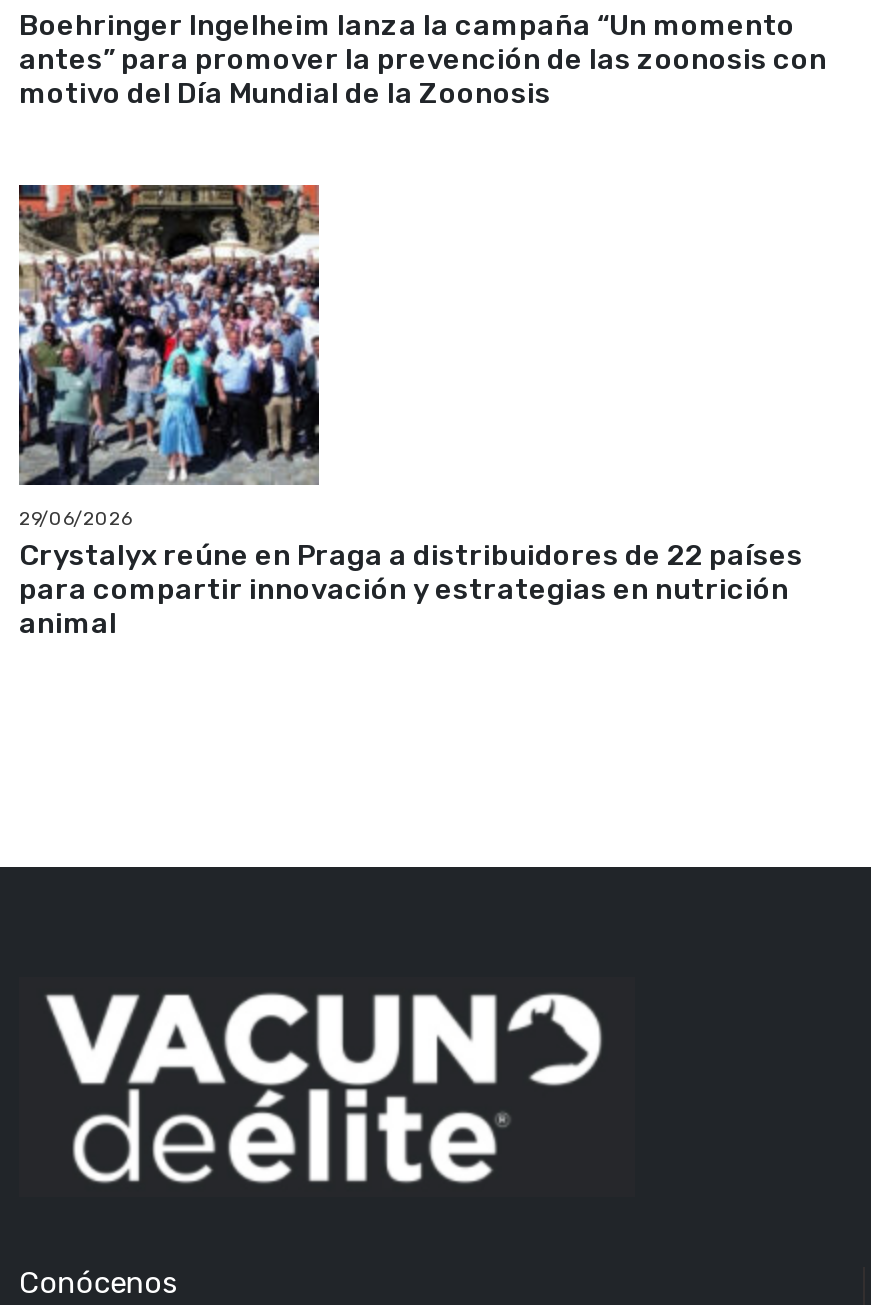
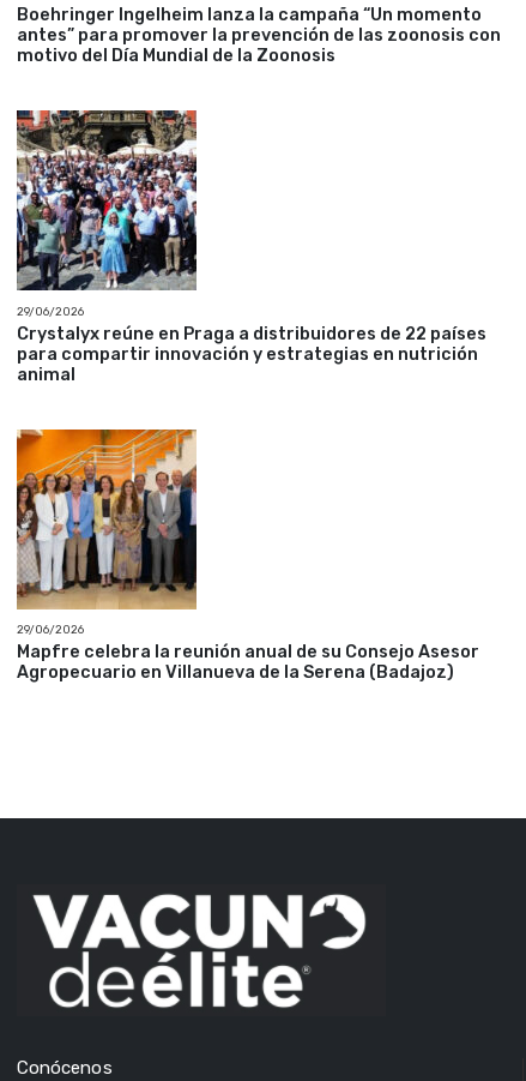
none -> [16,428,479,683] [image] | 29/06/2026 | Mapfre celebra la reunión anual de su Consejo Asesor | Agropecuario en Villanueva de la Serena (Badajoz)

